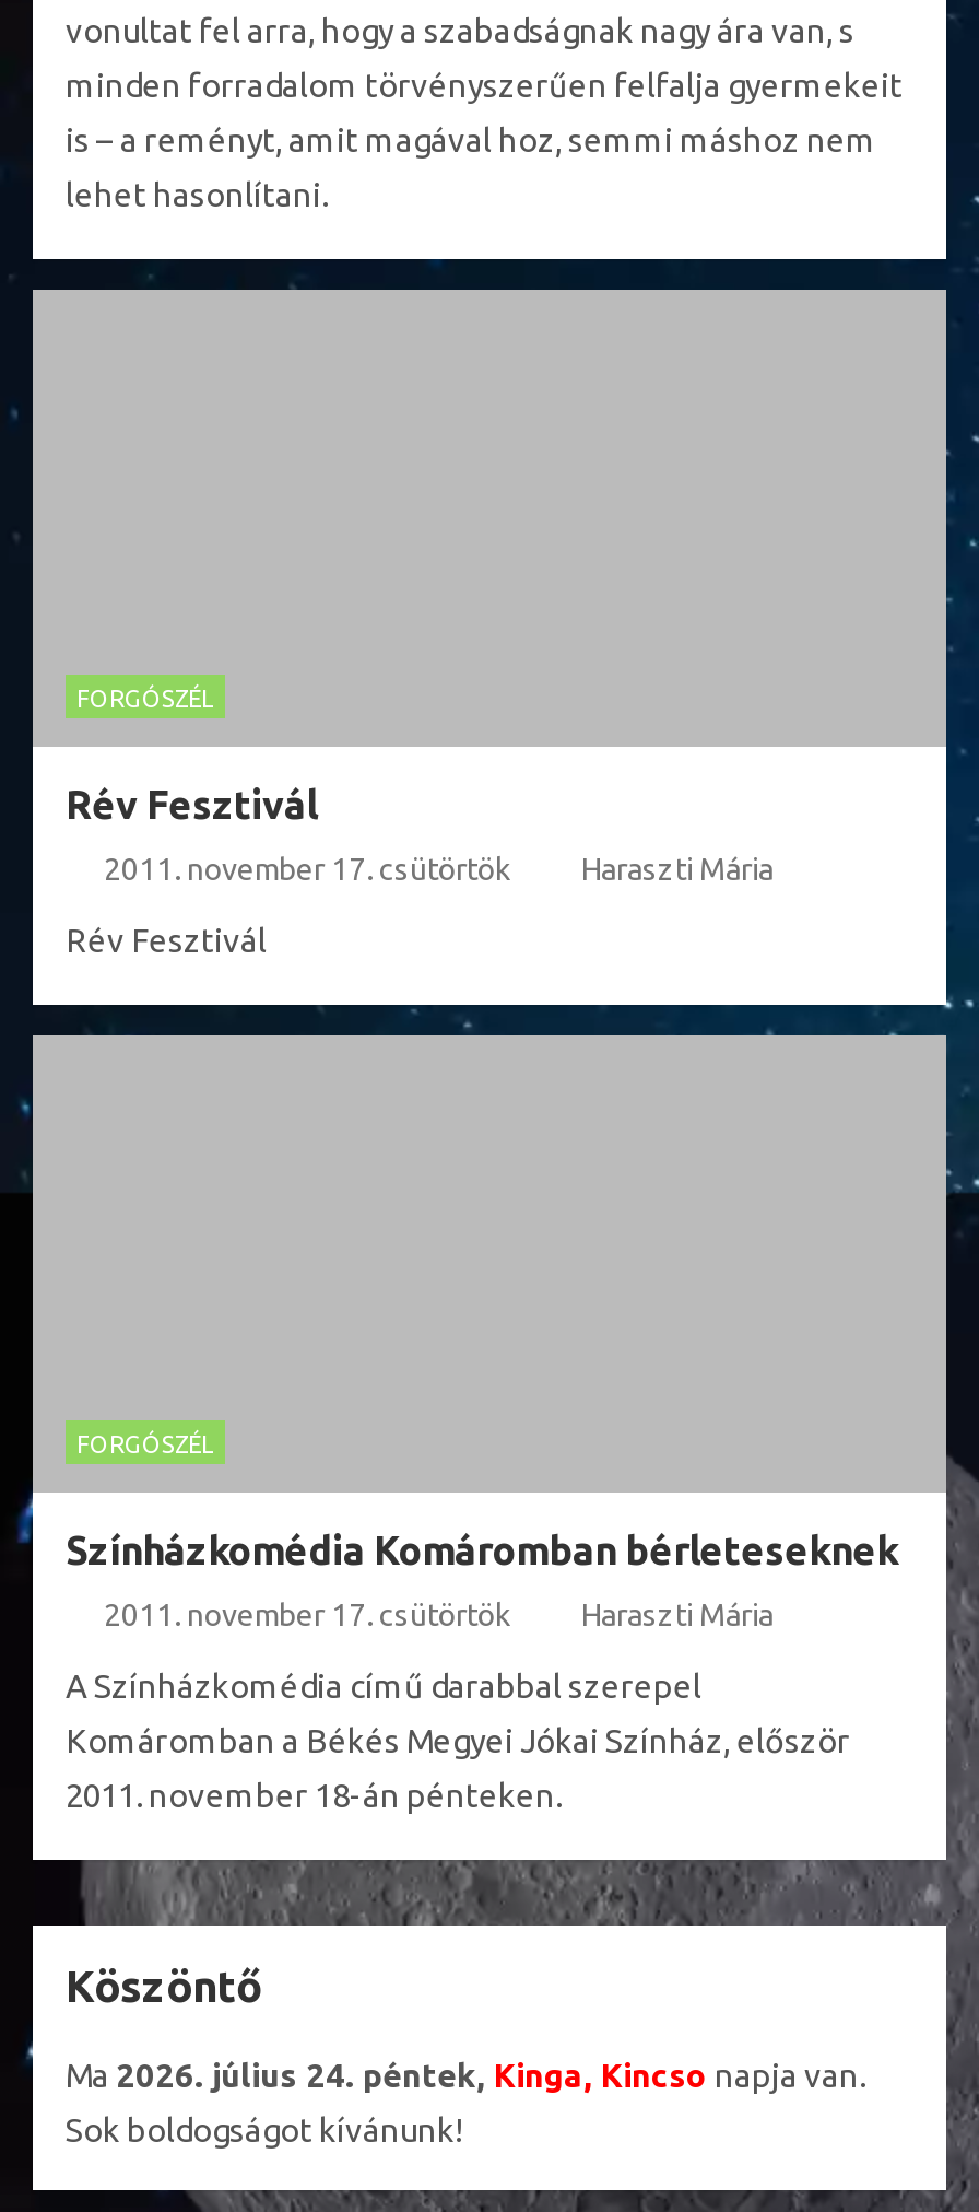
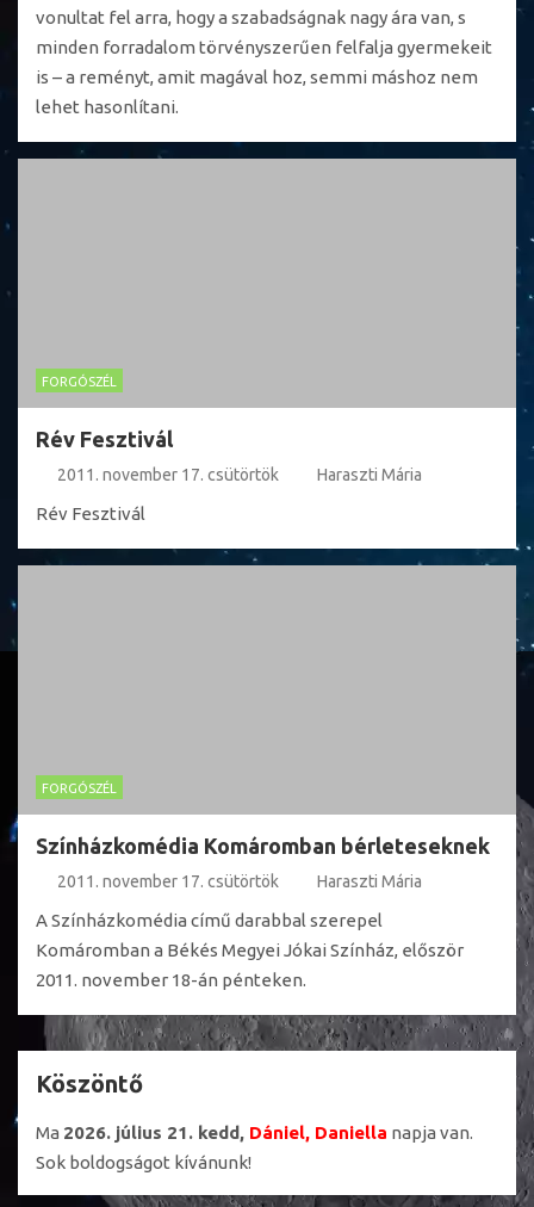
[66,2057,865,2094] Ma 2026. július 24. péntek, Kinga, Kincso napja van. -> [36,1122,473,1143] Ma 2026. július 21. kedd, Dániel, Daniella napja van.

